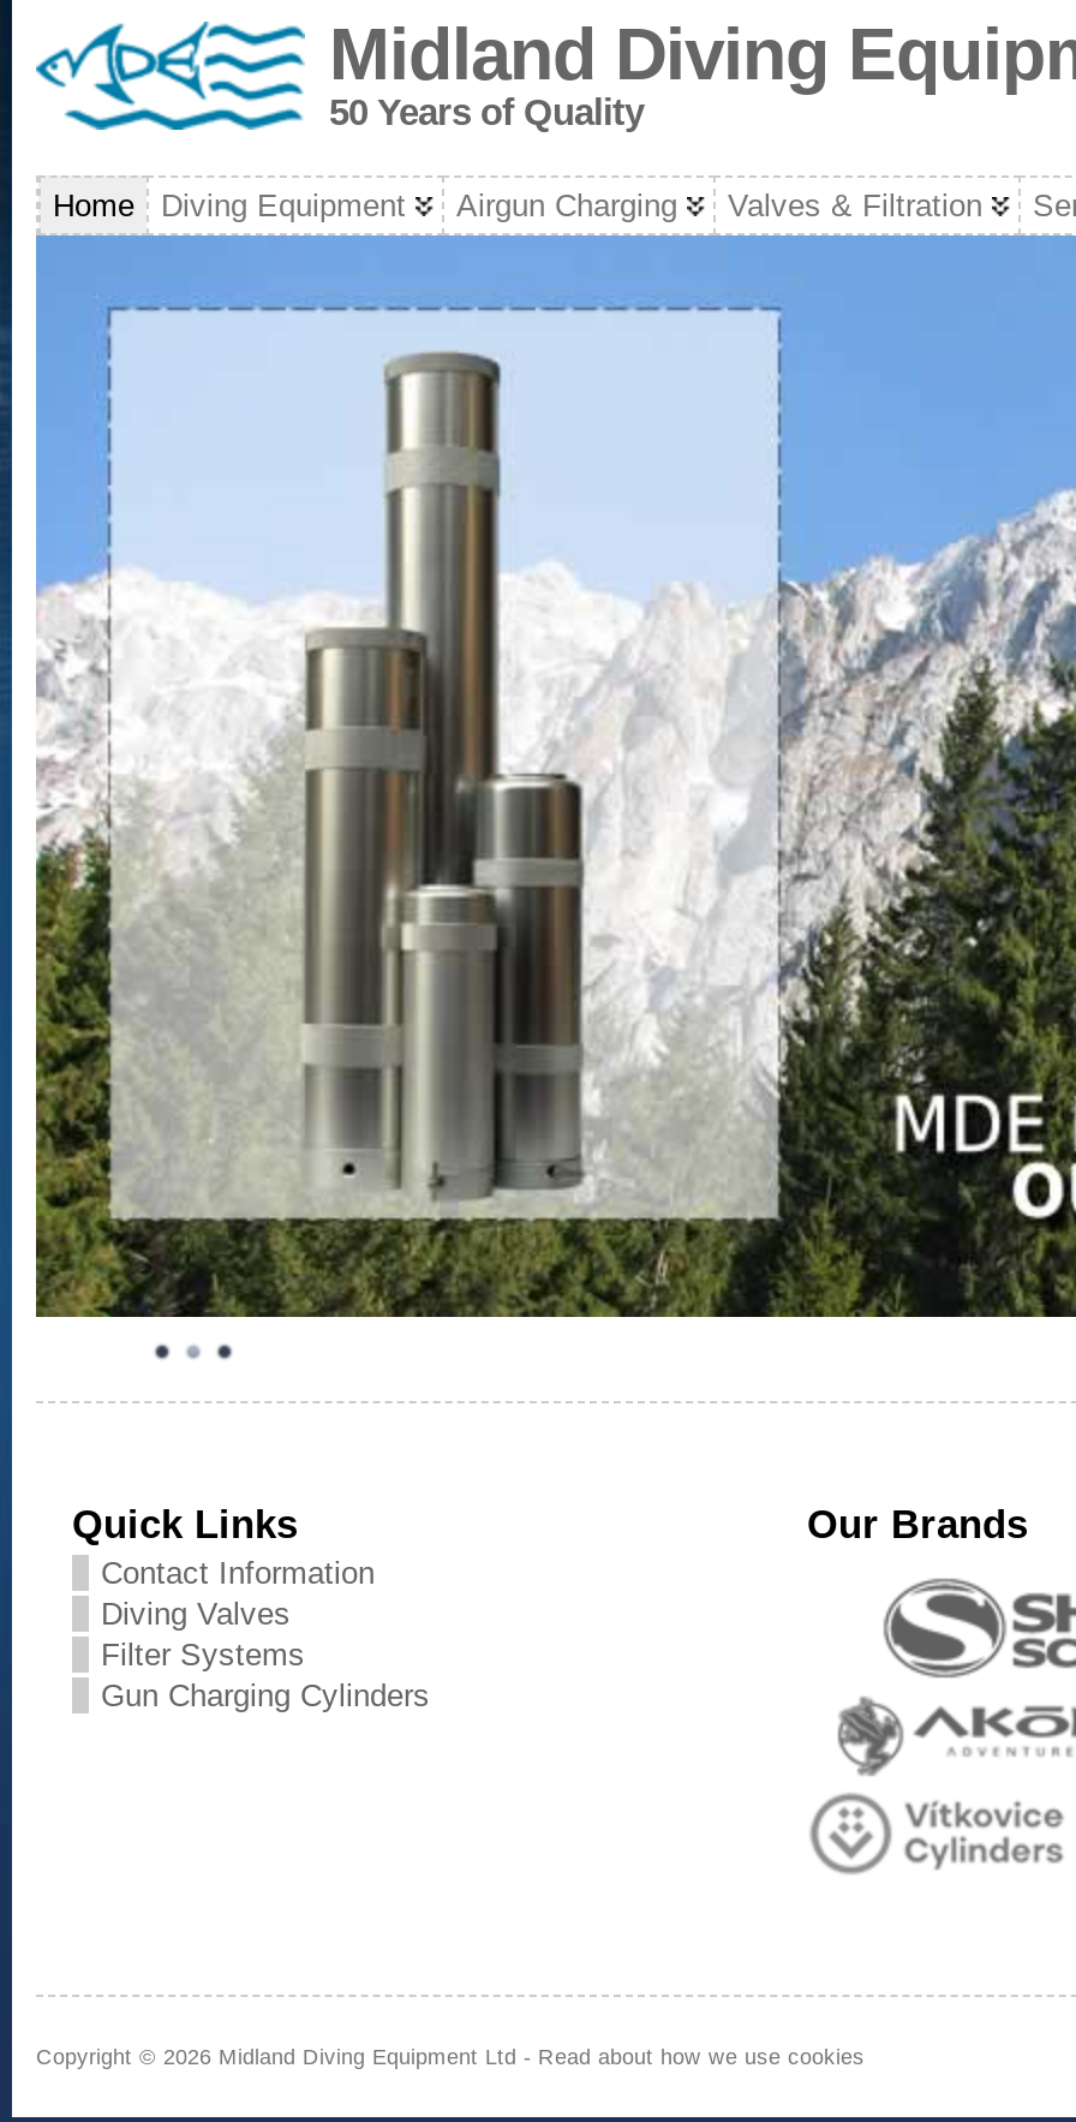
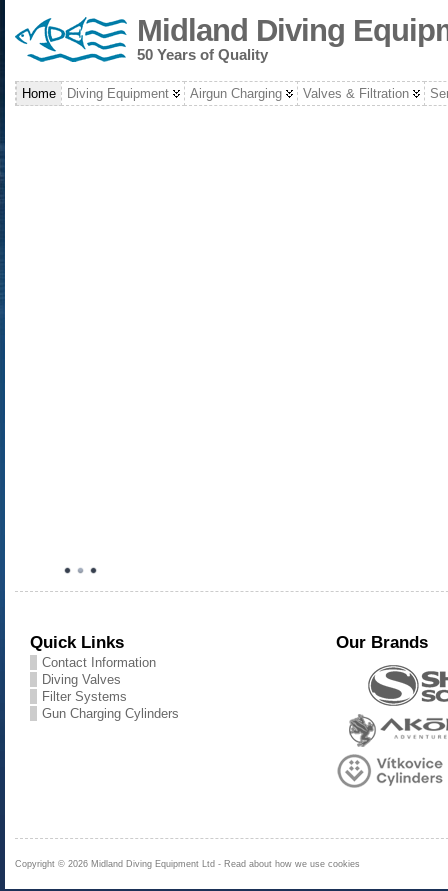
[34,233,1069,1319] [image] -> none

